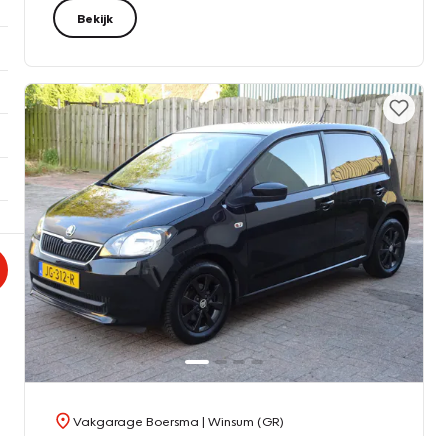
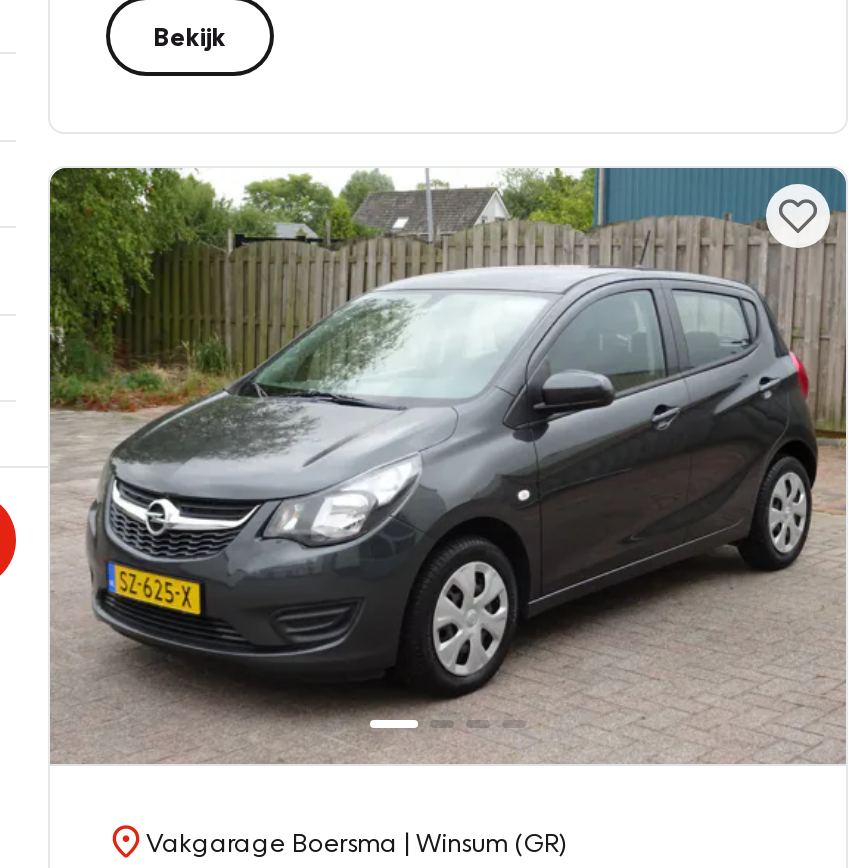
[24,83,423,381] [image] -> [48,166,846,764] [image]

